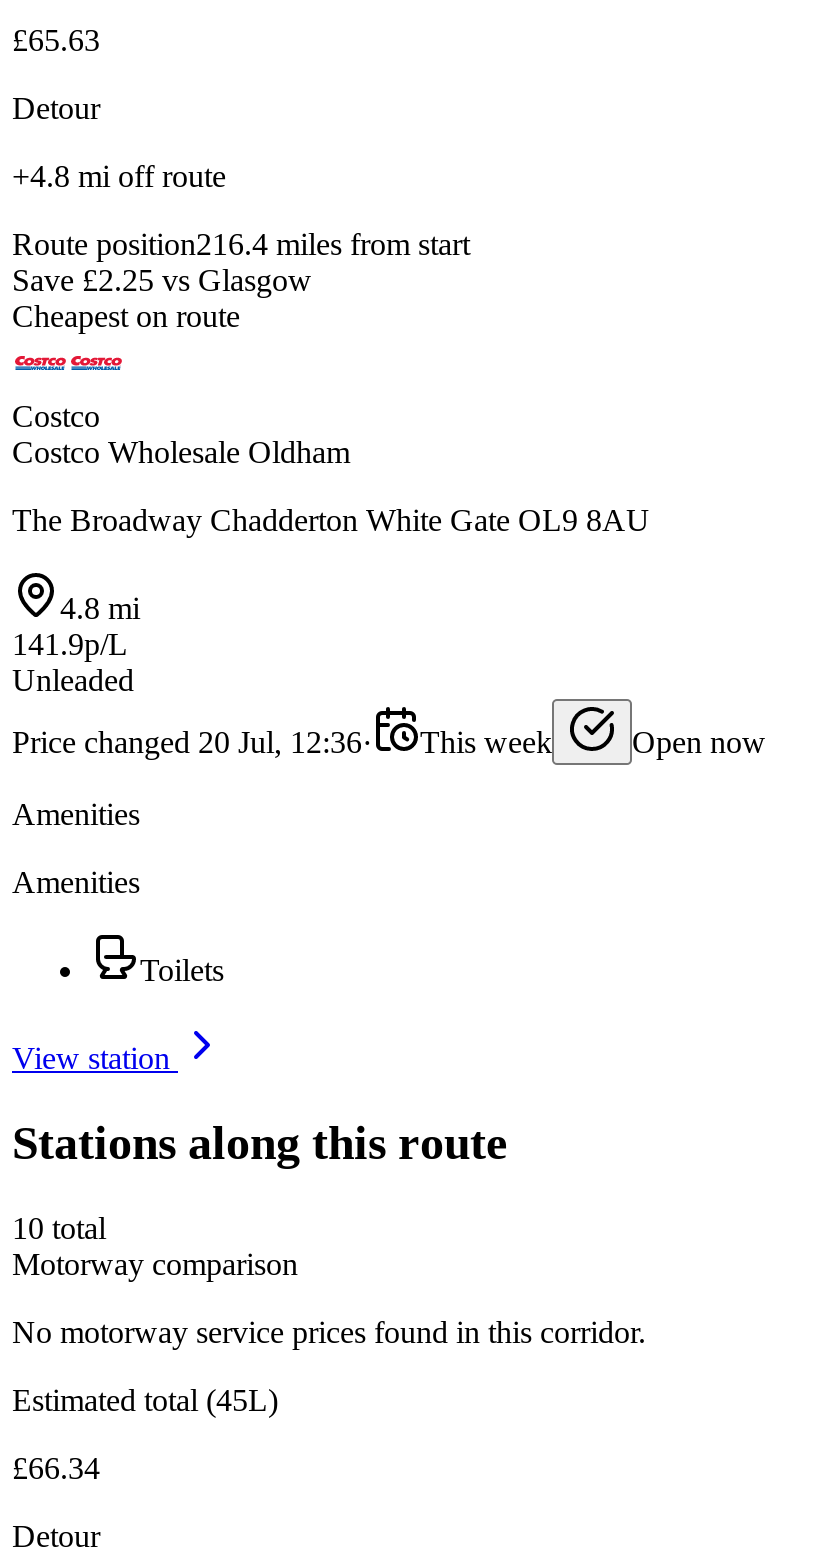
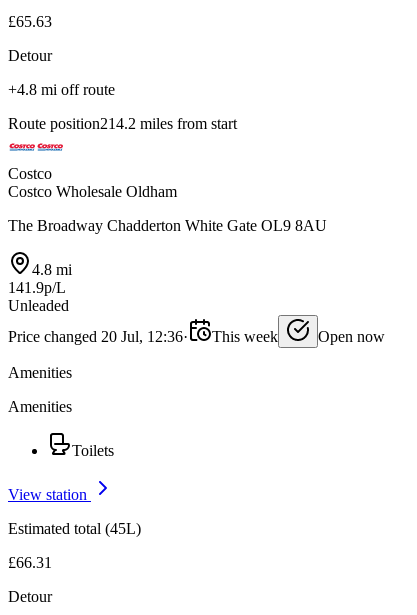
[12,227,470,333] Route position216.4 miles from start | Save £2.25 vs Glasgow | Cheapest on route -> [8,115,237,132] Route position214.2 miles from start
[12,1117,646,1348] Stations along this route | 10 total | Motorway comparison | No motorway service prices found in this corridor. -> none
[12,1450,100,1484] £66.34 -> [8,554,52,571] £66.31

